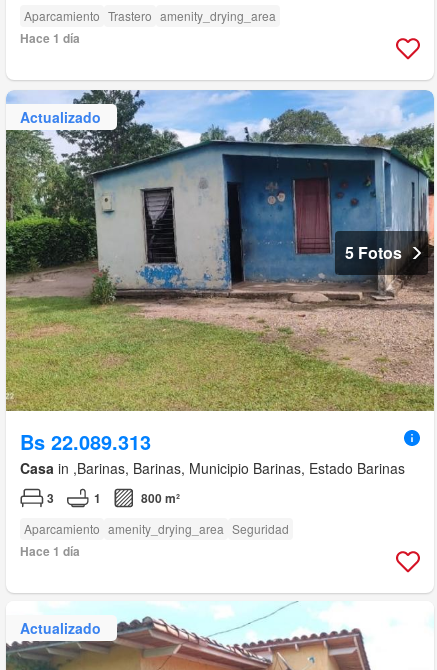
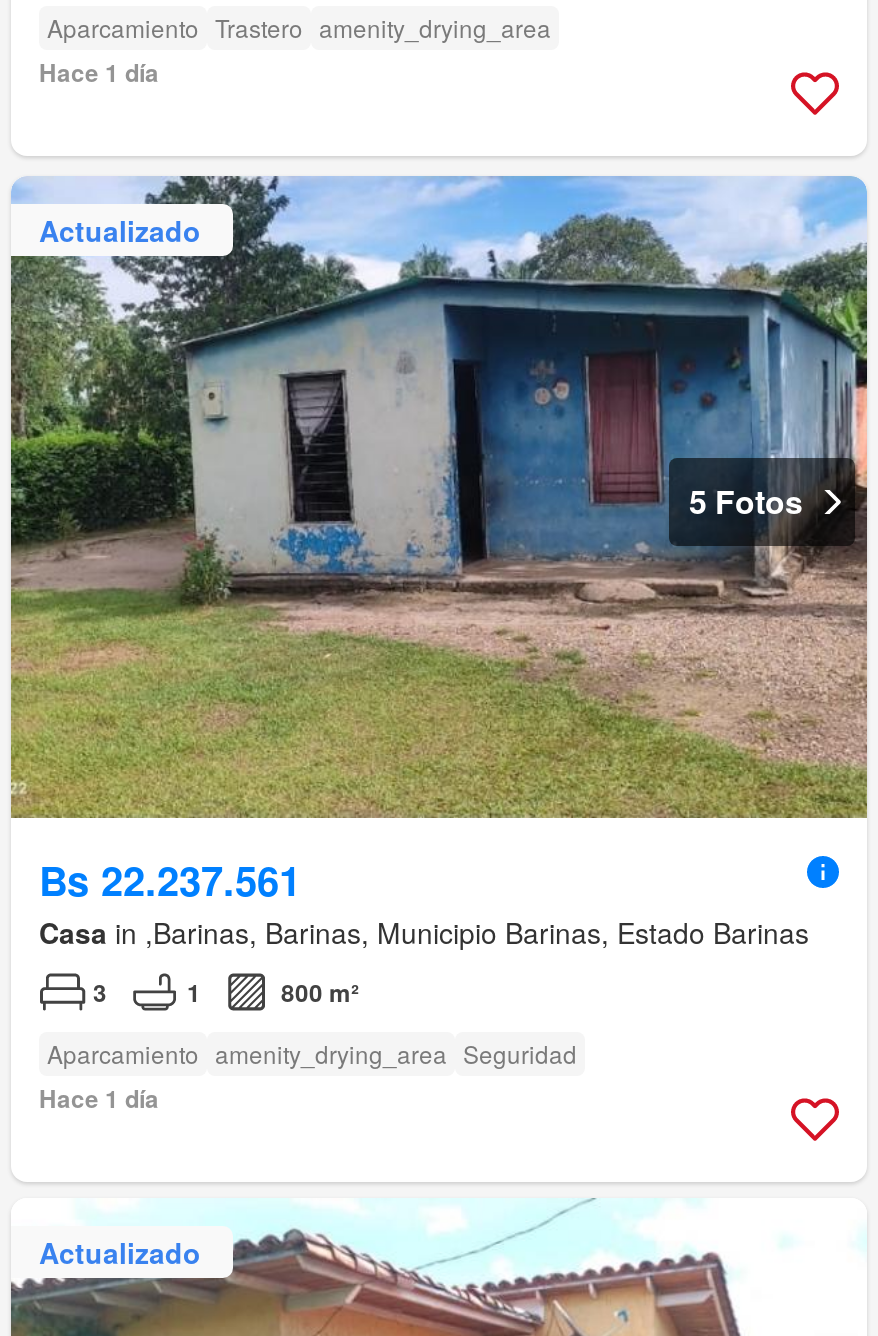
[20,427,151,456] Bs 22.089.313 -> [39,851,301,909] Bs 22.237.561

